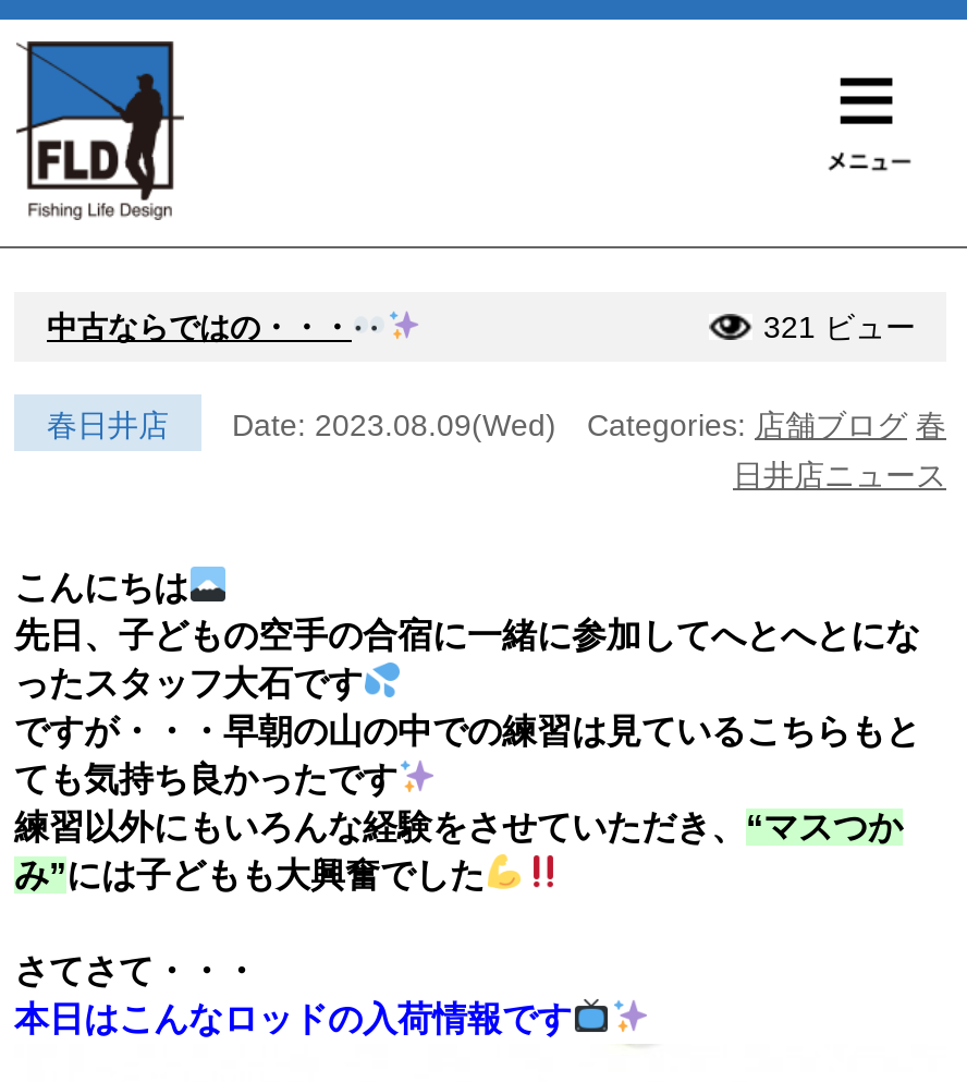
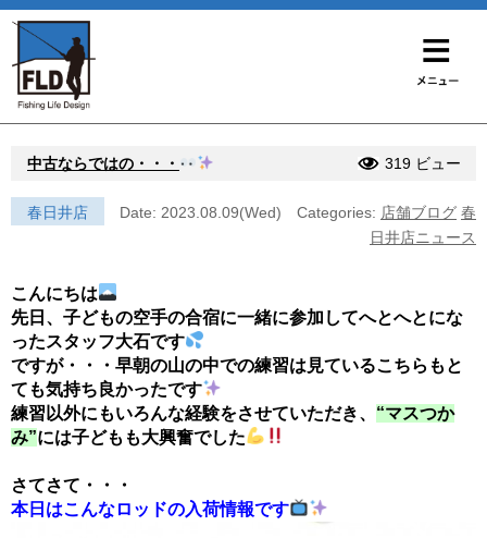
[763,308,916,343] 321 ビュー -> [385,154,461,172] 319 ビュー

